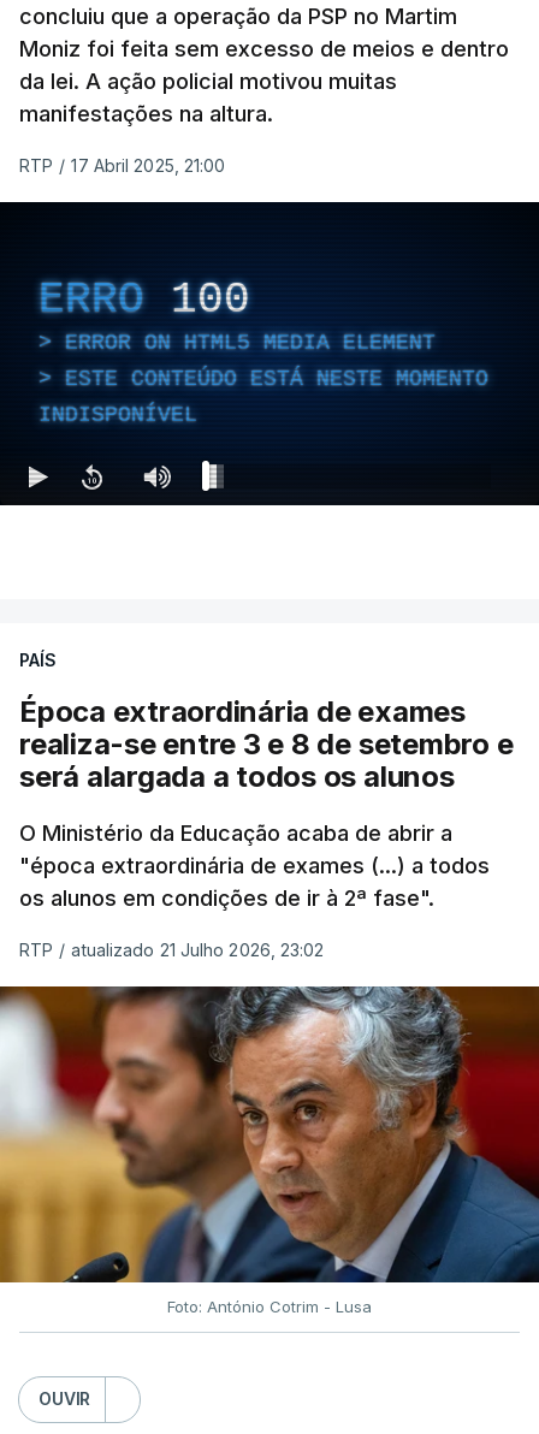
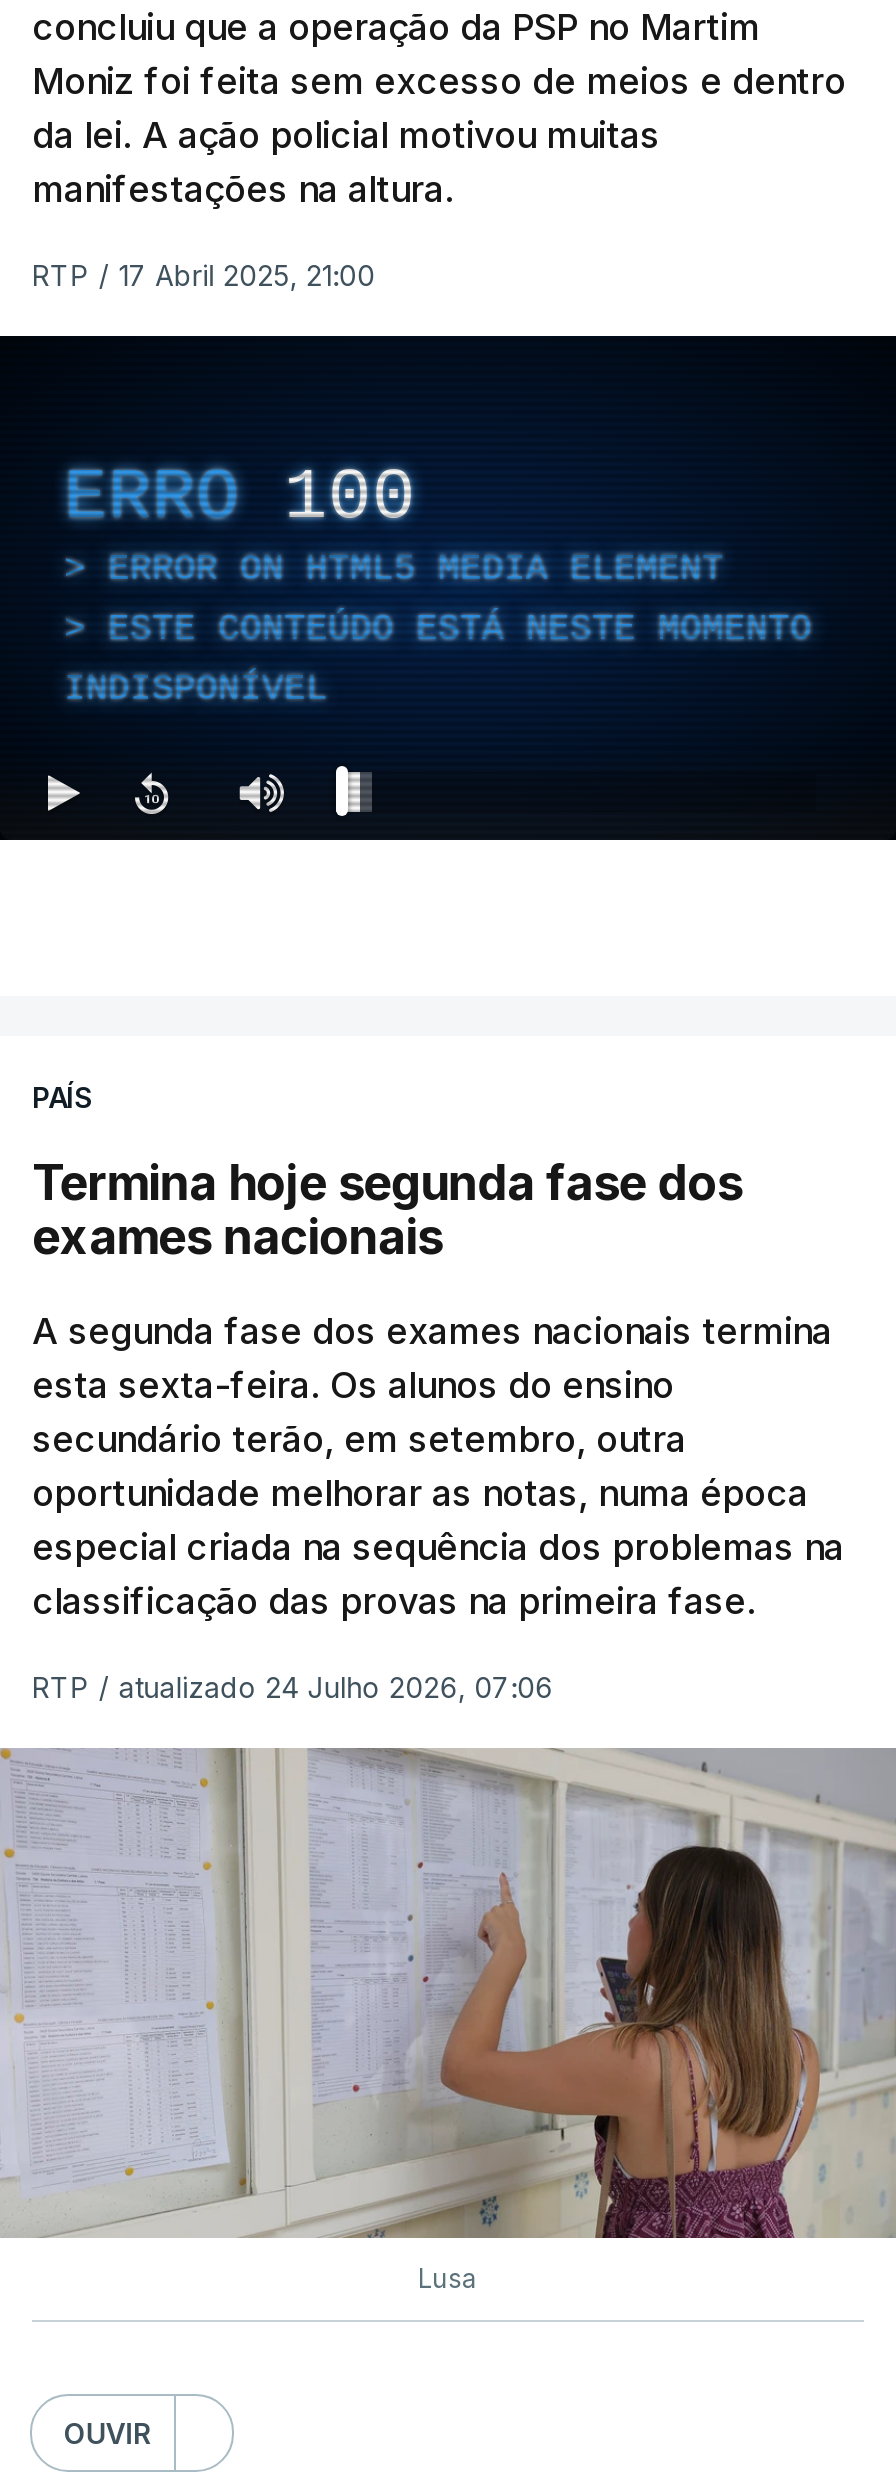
[19,694,513,794] Época extraordinária de exames | realiza-se entre 3 e 8 de setembro e | será alargada a todos os alunos -> [32,1154,742,1266] Termina hoje segunda fase dos | exames nacionais
[19,820,490,911] O Ministério da Educação acaba de abrir a | "época extraordinária de exames (...) a todos | os alunos em condições de ir à 2ª fase". -> [32,1310,844,1622] A segunda fase dos exames nacionais termina | esta sexta-feira. Os alunos do ensino | secundário terão, em setembro, outra | oportunidade melhorar as notas, numa época | especial criada na sequência dos problemas na | classificação das provas na primeira fase.
[19,940,324,960] RTP / atualizado 21 Julho 2026, 23:02 -> [32,1670,553,1704] RTP / atualizado 24 Julho 2026, 07:06
[4,985,535,1316] [image] | Foto: António Cotrim - Lusa -> [6,1746,890,2295] [image] | Lusa

